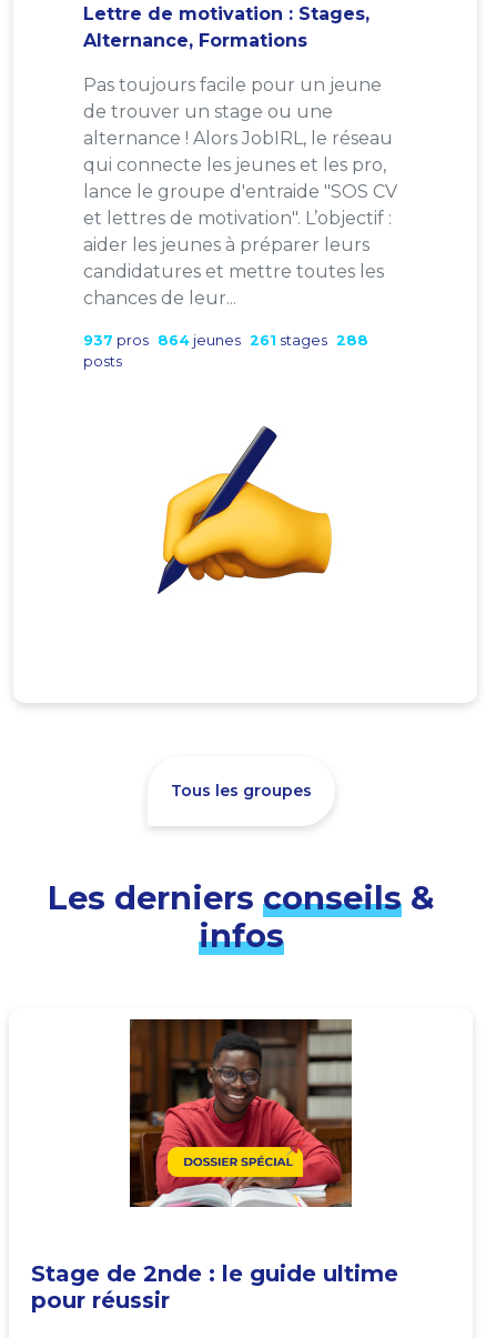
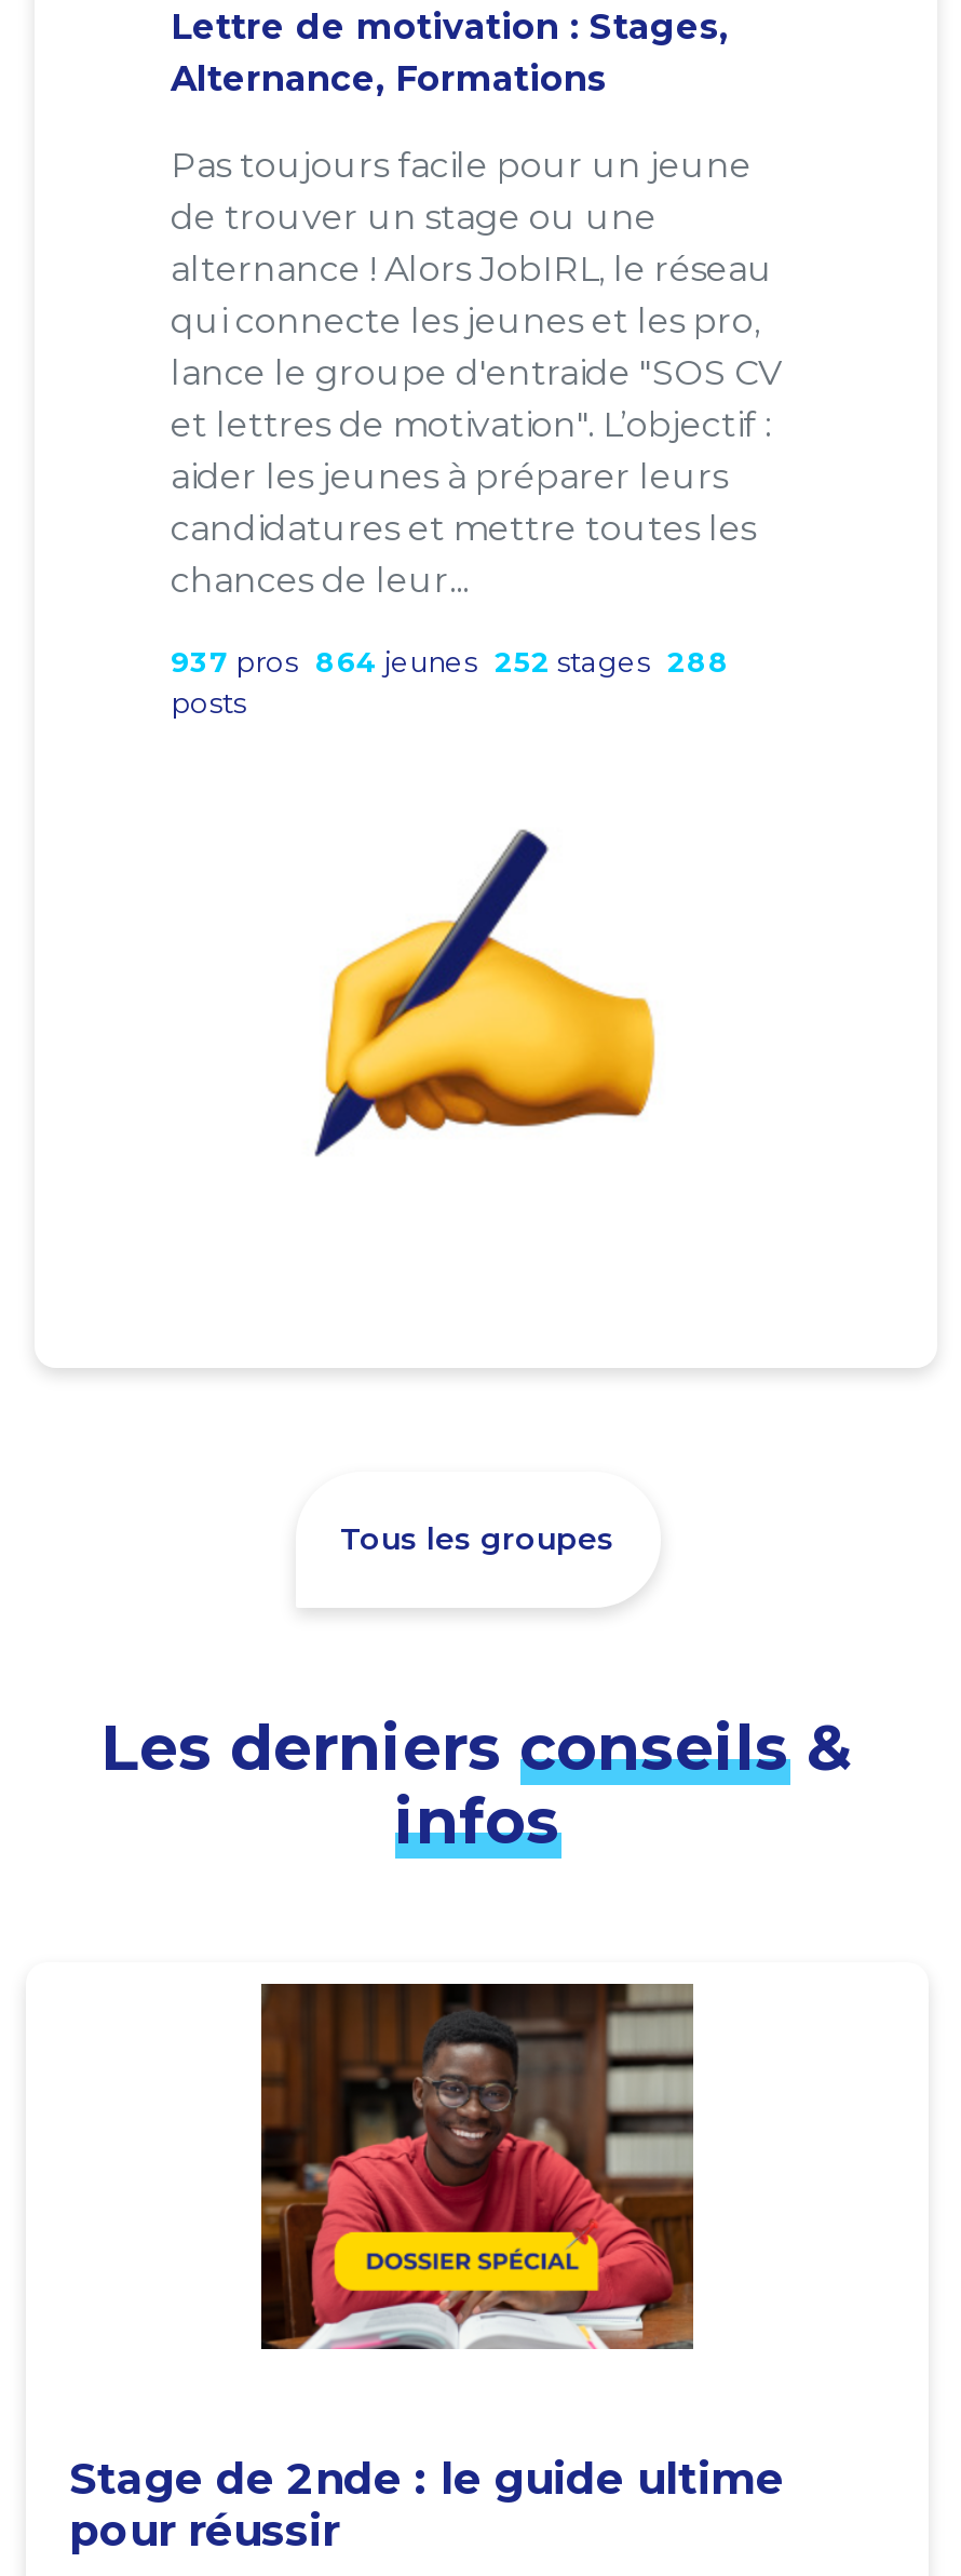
[83,332,368,349] 937 pros 864 jeunes 261 stages 288 -> [171,646,730,678] 937 pros 864 jeunes 252 stages 288

